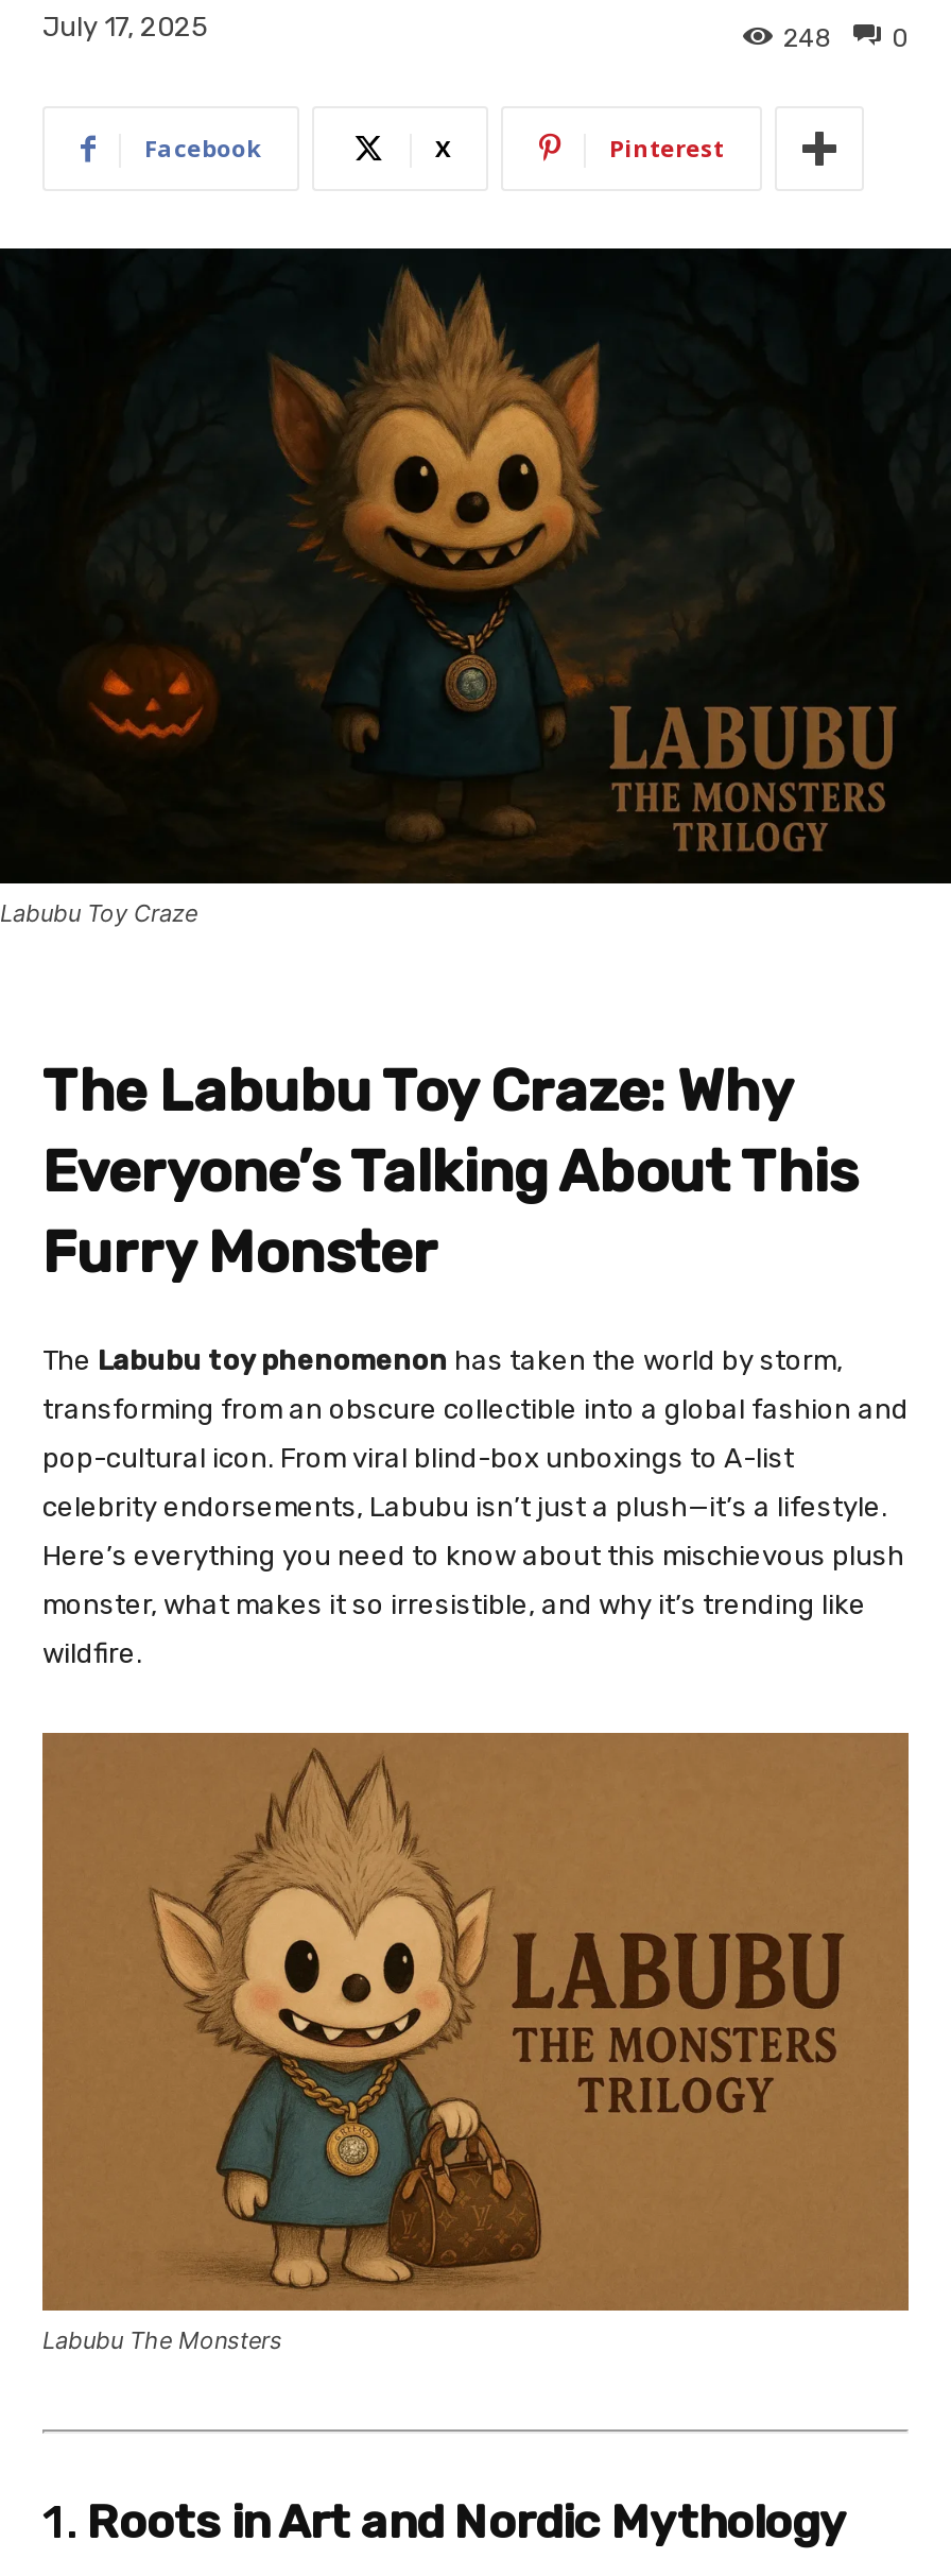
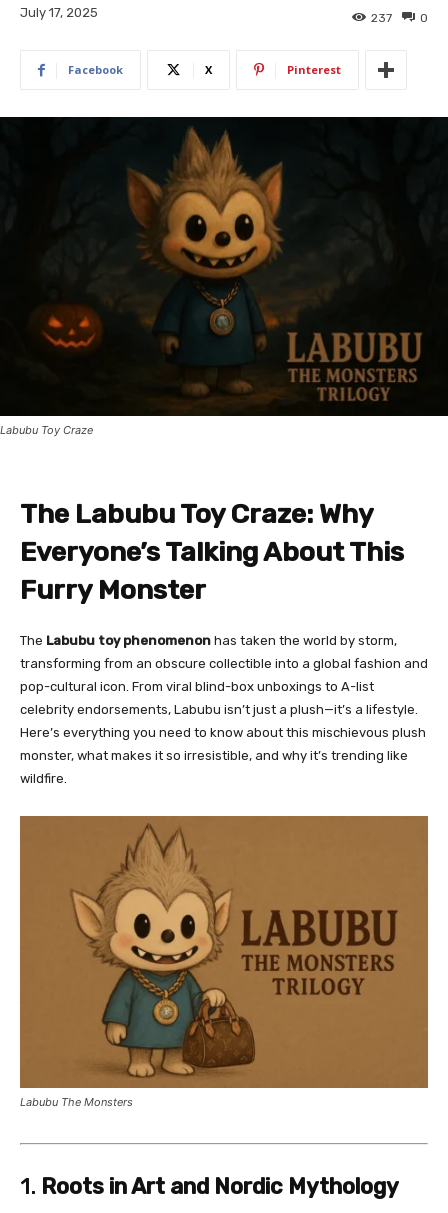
[783,23,832,53] 248 -> [371,11,392,25] 237

